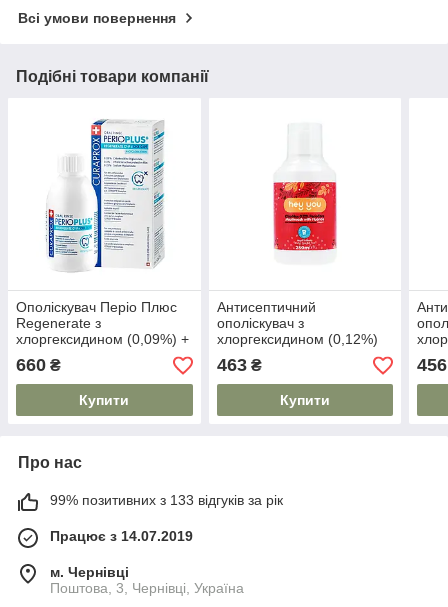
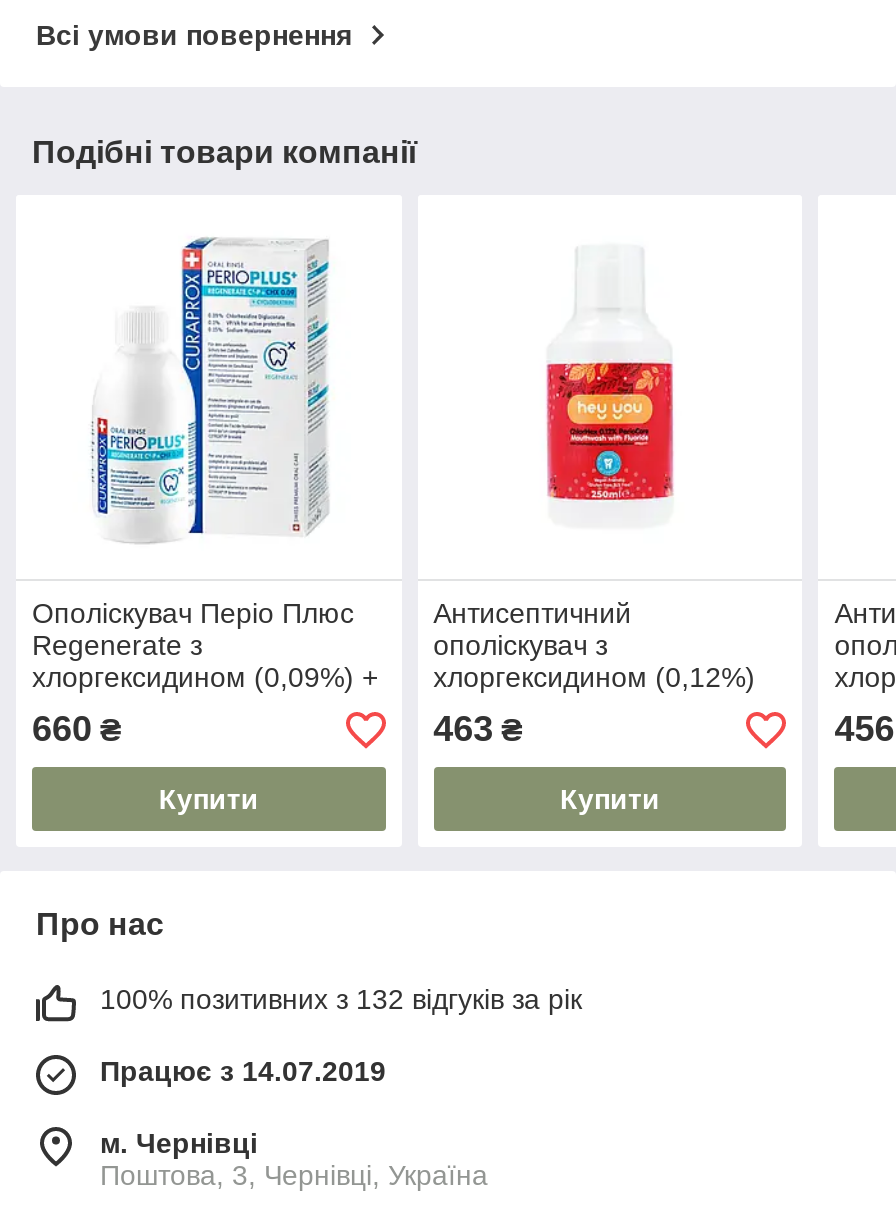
[50,492,283,508] 99% позитивних з 133 відгуків за рік -> [100,984,582,1016] 100% позитивних з 132 відгуків за рік

